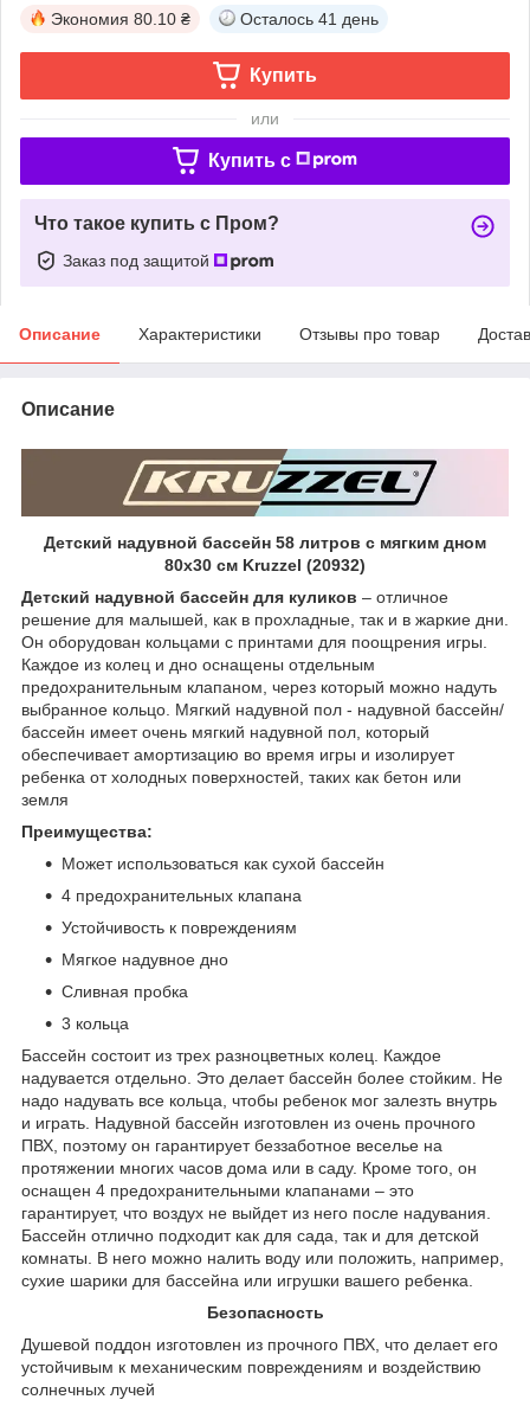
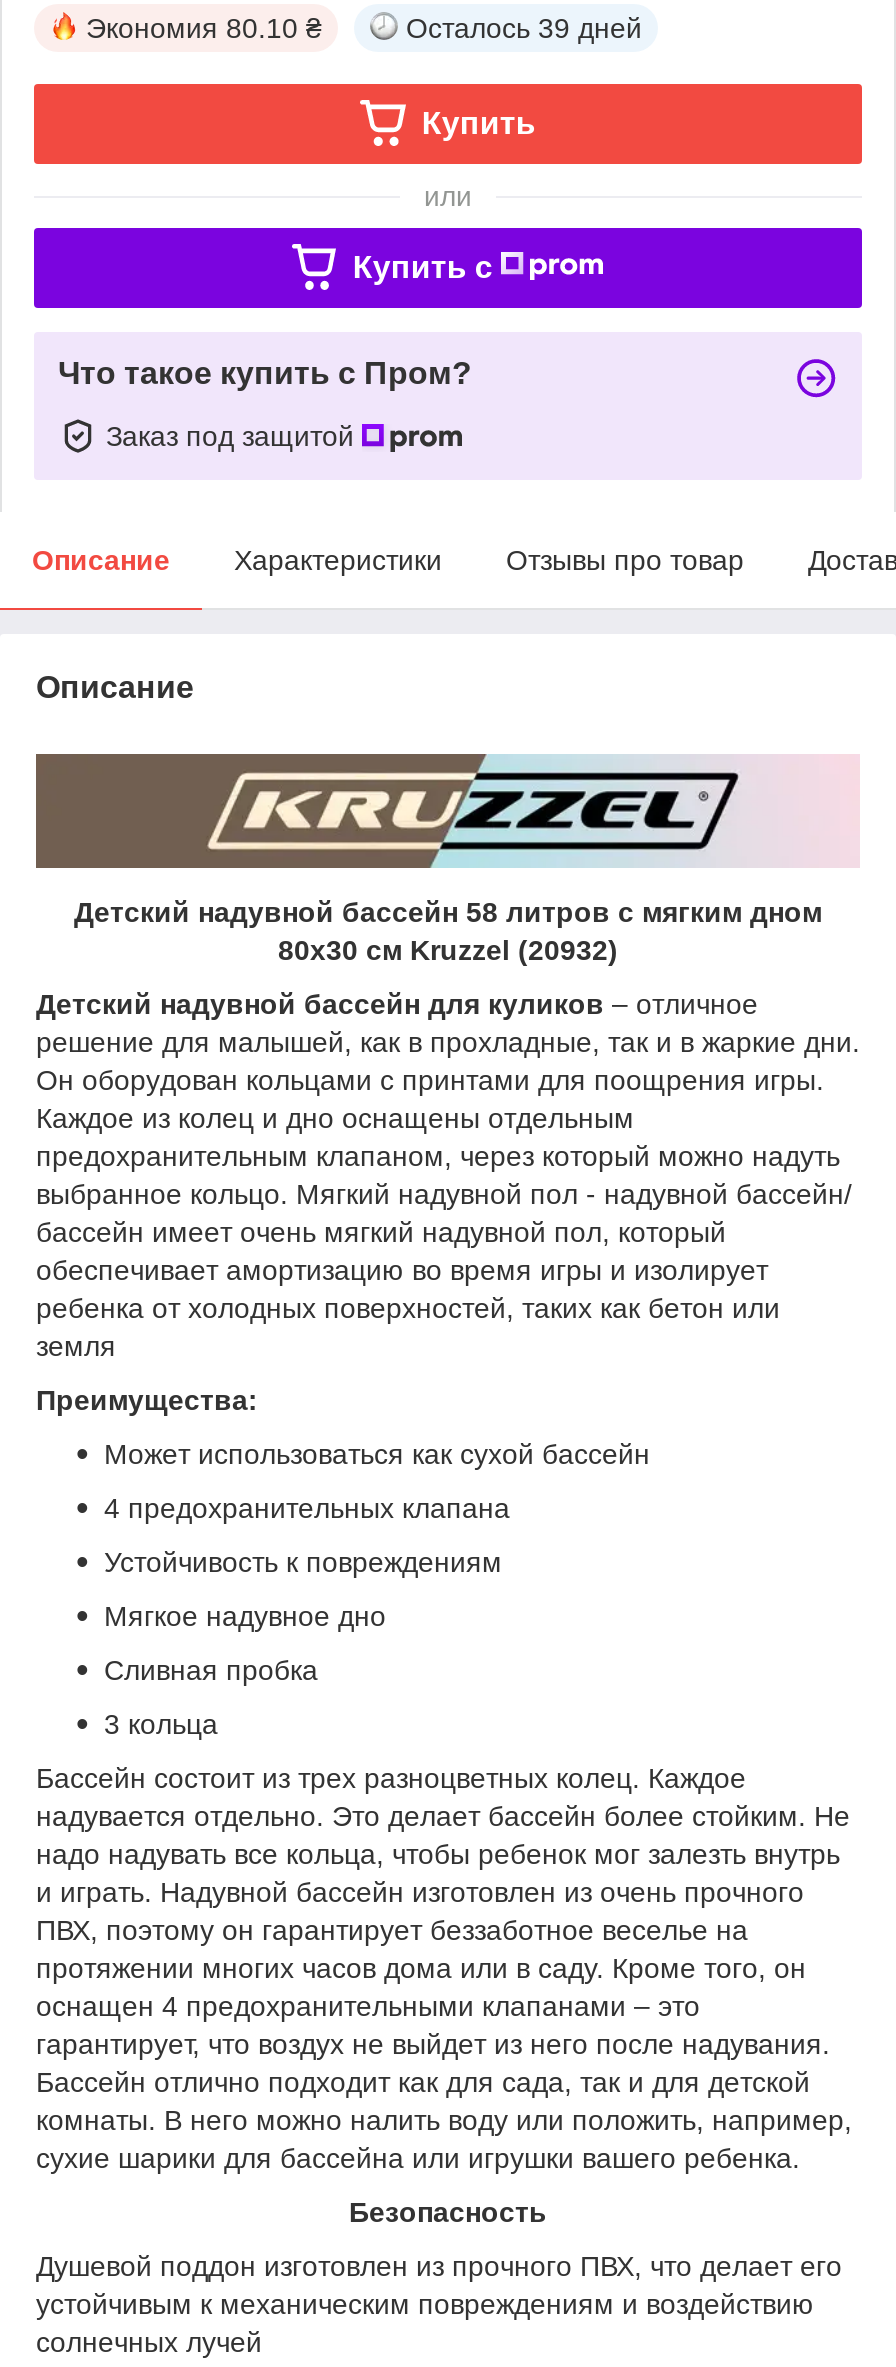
[240,9,379,28] Осталось 41 день -> [406,12,642,44] Осталось 39 дней

